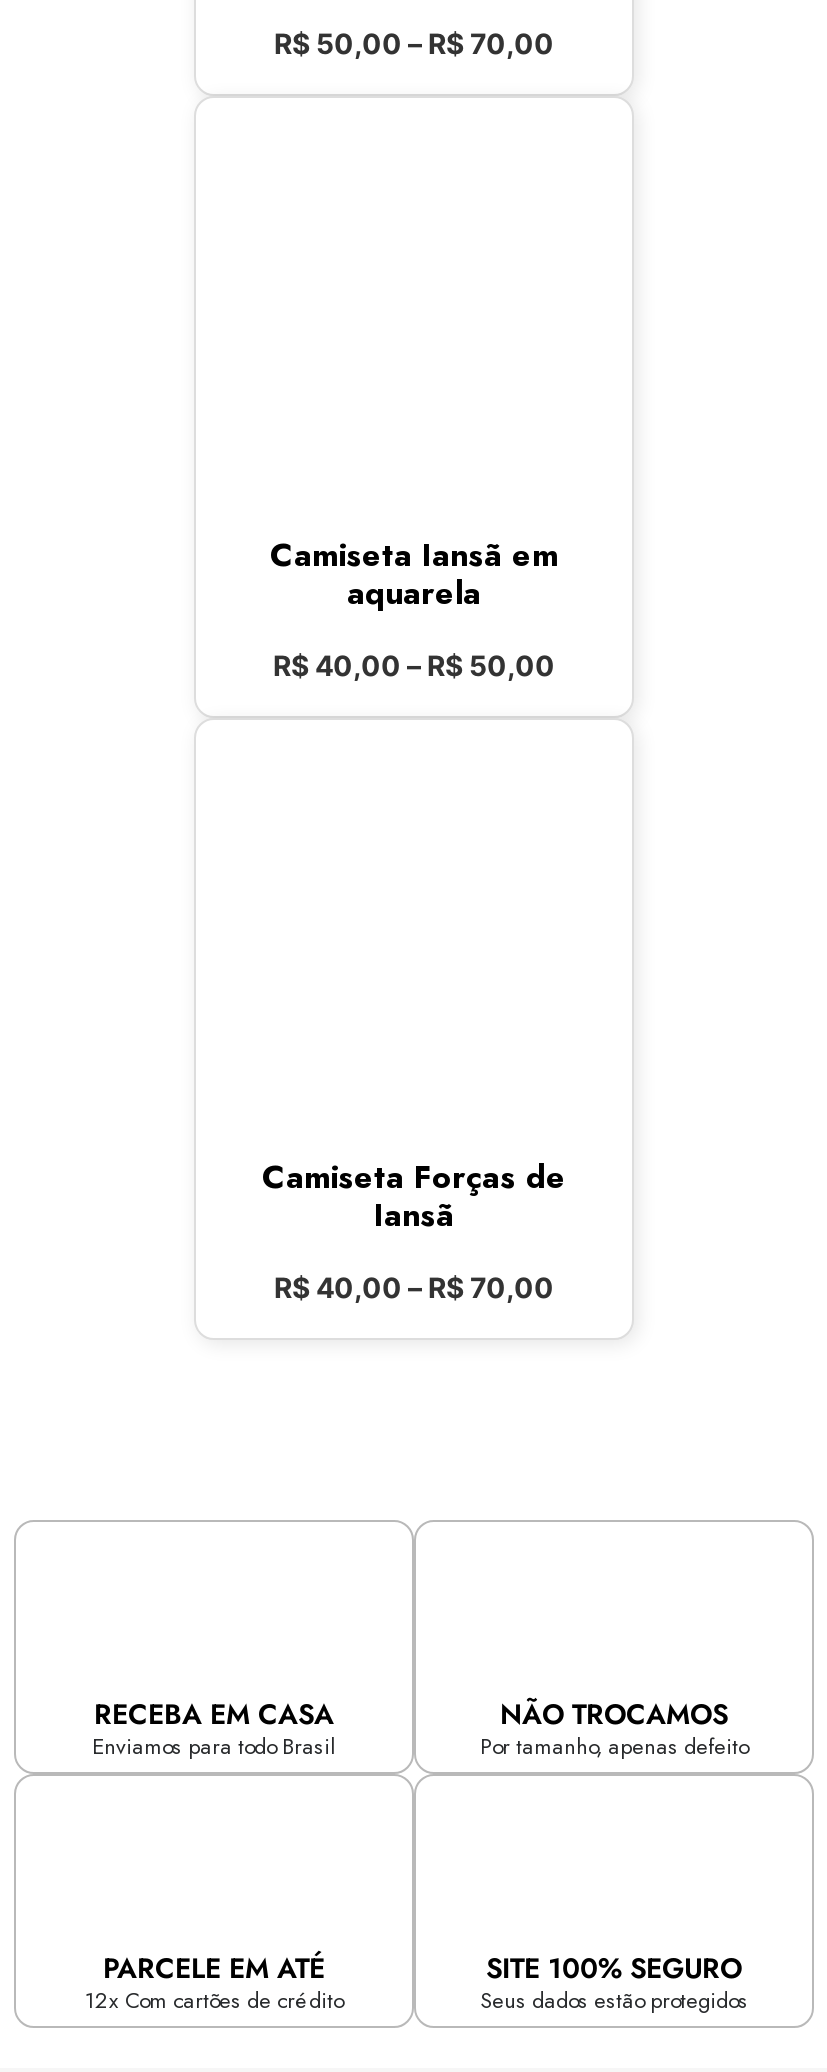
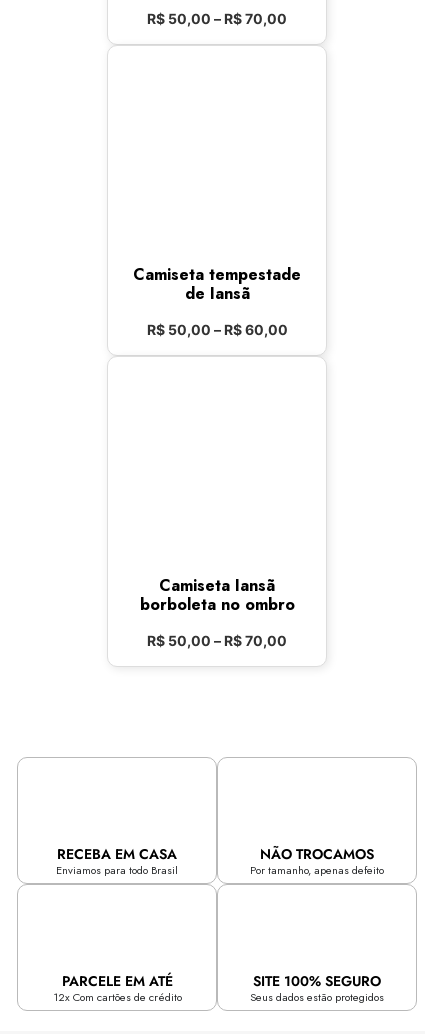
[270,532,558,616] Camiseta Iansã em | aquarela -> [133,263,301,305] Camiseta tempestade | de Iansã
[273,648,555,682] R$40,00 – R$50,00 -> [146,321,287,338] R$50,00 – R$60,00
[262,1154,566,1238] Camiseta Forças de | Iansã -> [139,574,294,616] Camiseta Iansã | borboleta no ombro
[274,1270,554,1304] R$40,00 – R$70,00 -> [147,632,287,649] R$50,00 – R$70,00

